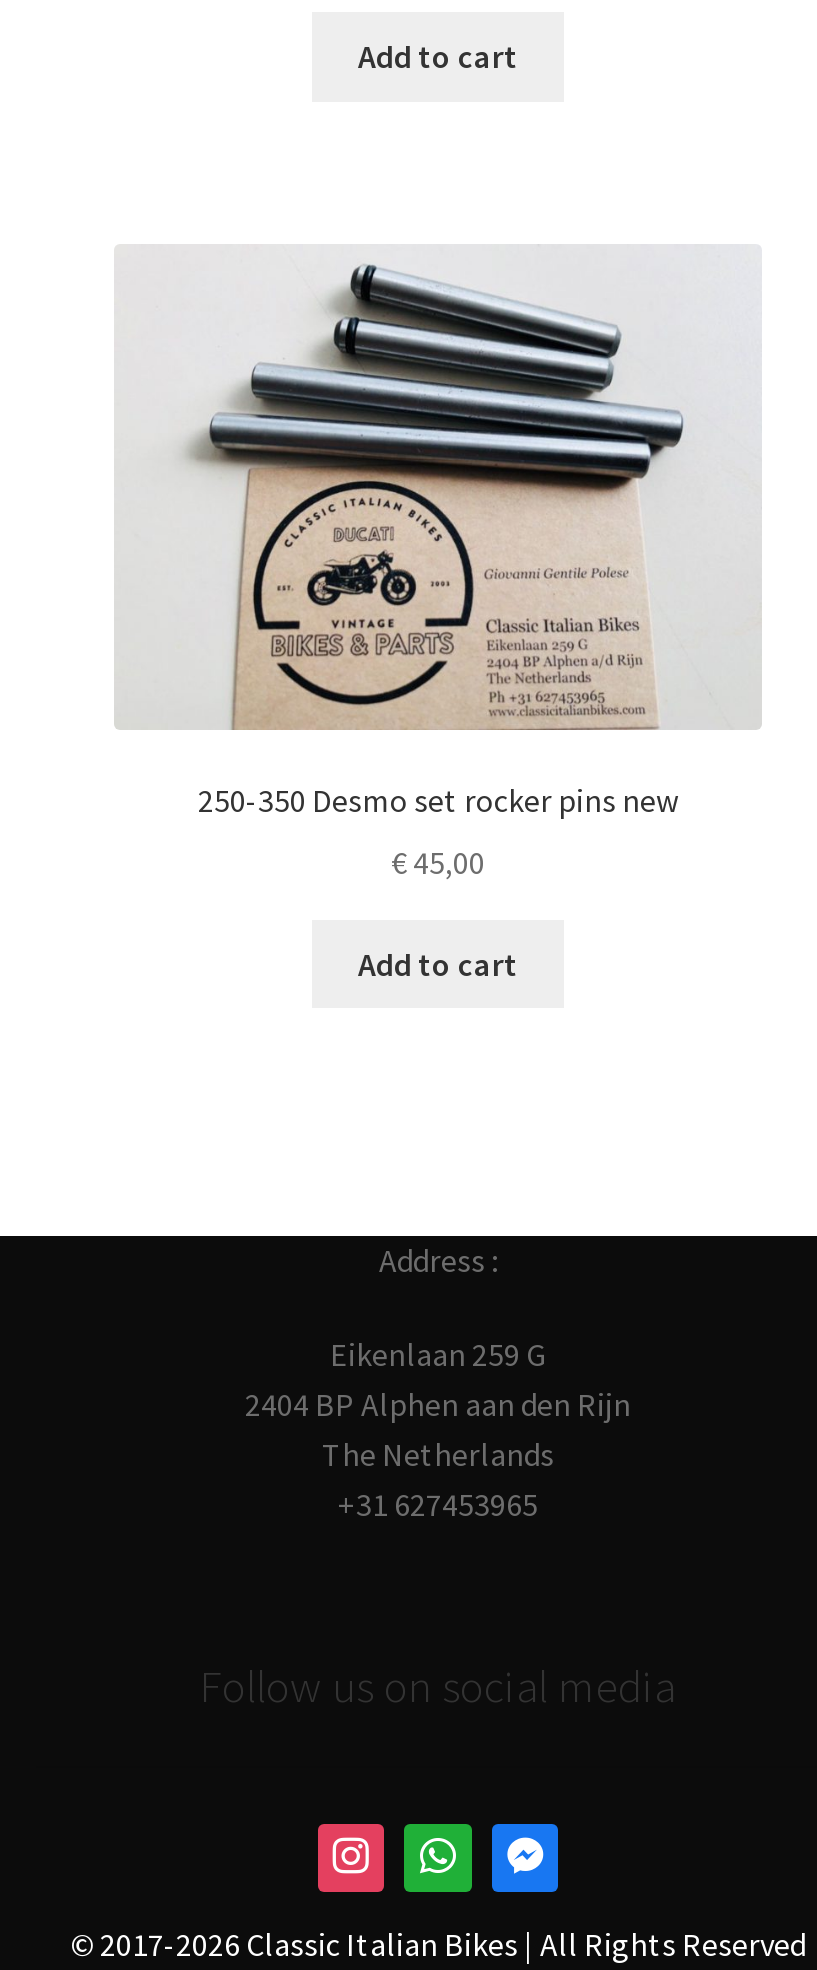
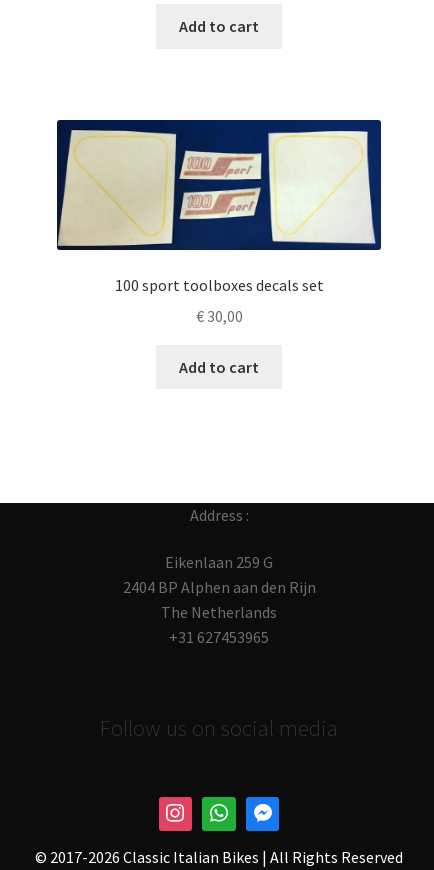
[114,264,762,820] [image] | 250-350 Desmo set rocker pins new -> [56,119,382,295] [image] | 100 sport toolboxes decals set
[391,841,485,881] €45,00 -> [195,306,242,326] €30,00

